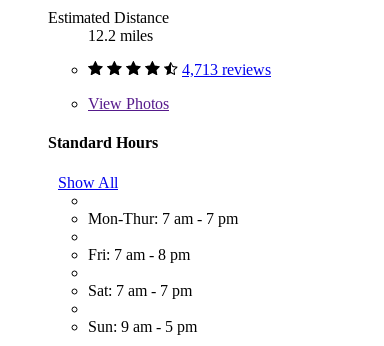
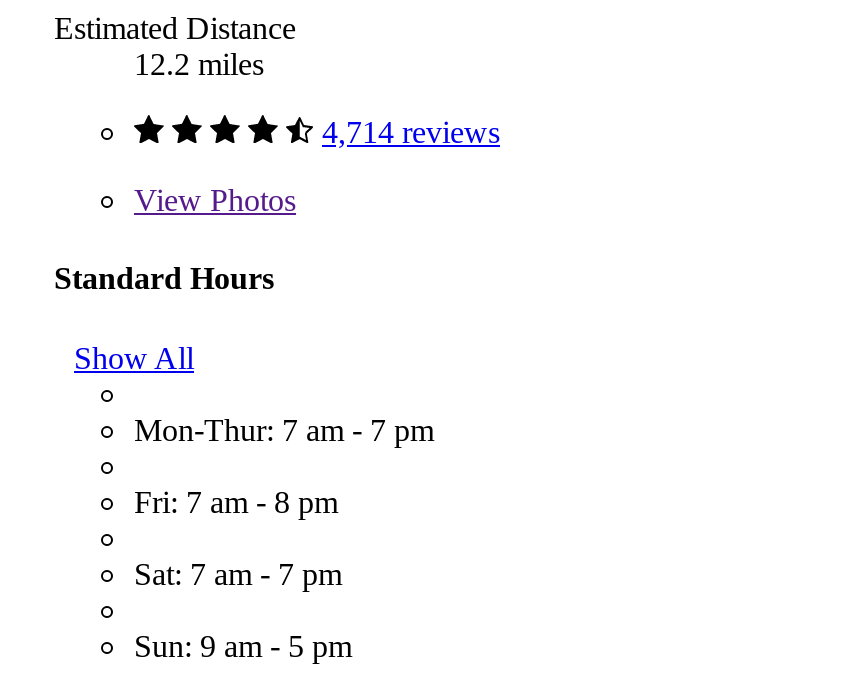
[182,61,271,78] 4,713 reviews -> [322,115,500,149] 4,714 reviews

